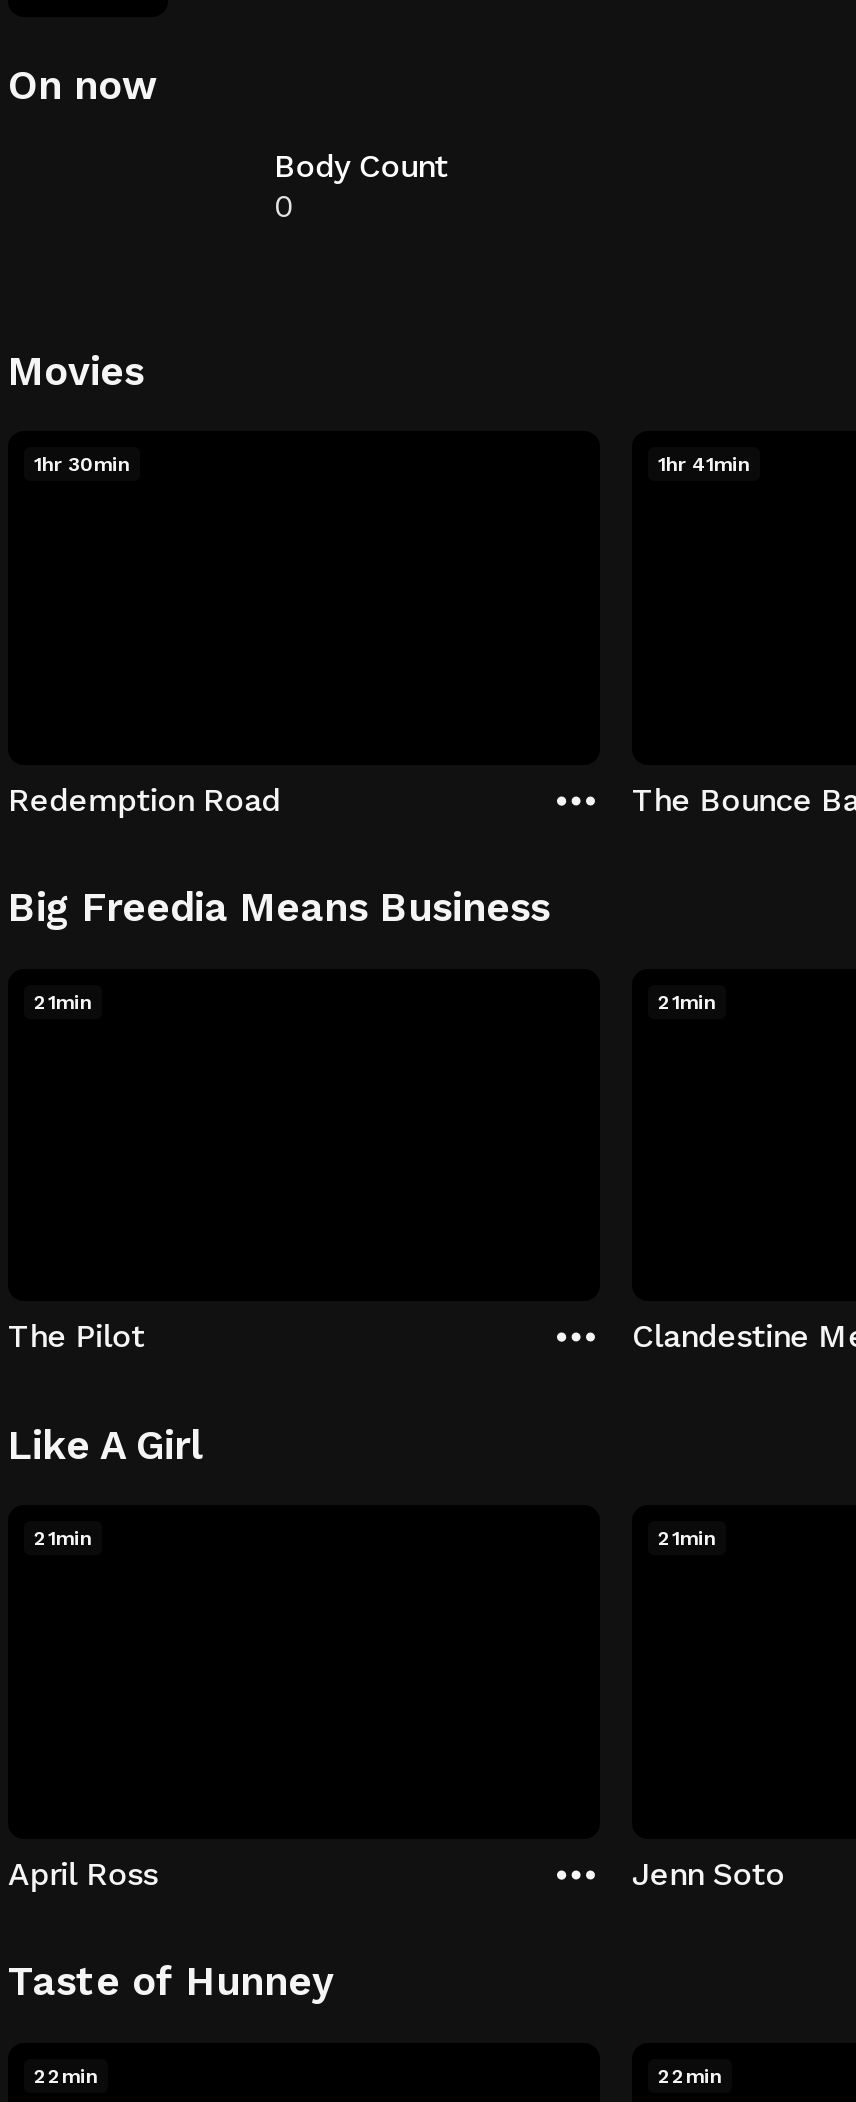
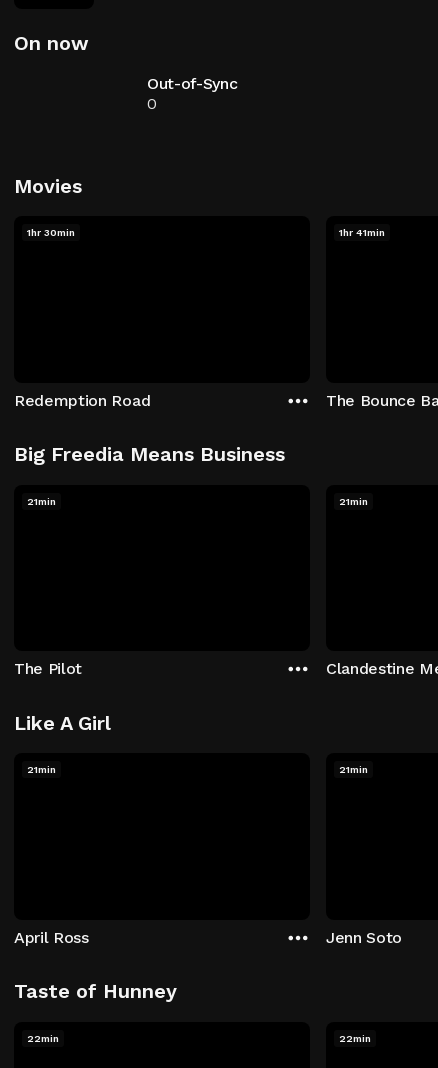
[274,147,448,185] Body Count -> [147,74,237,93] Out-of-Sync

